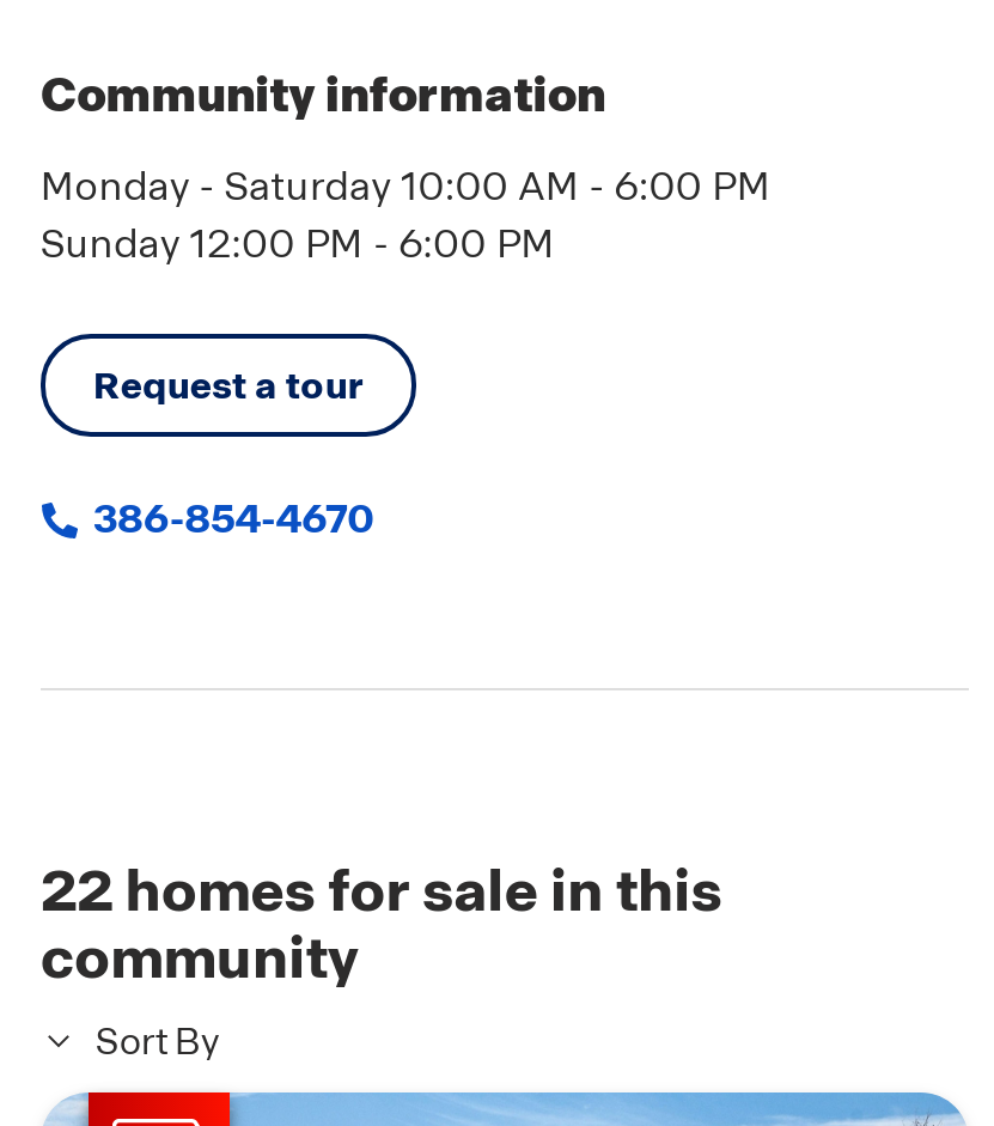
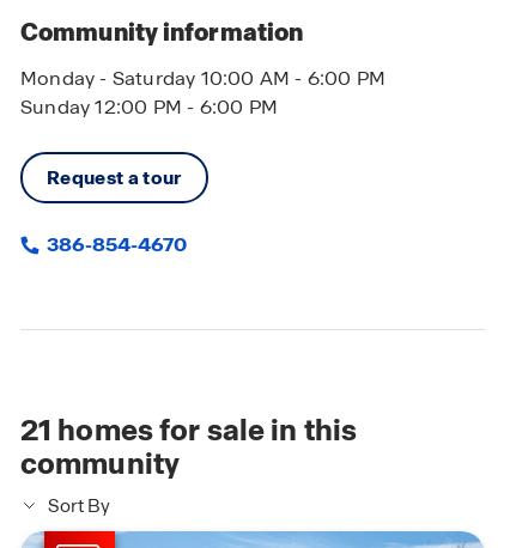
[41,853,722,927] 22 homes for sale in this -> [20,412,357,449] 21 homes for sale in this

